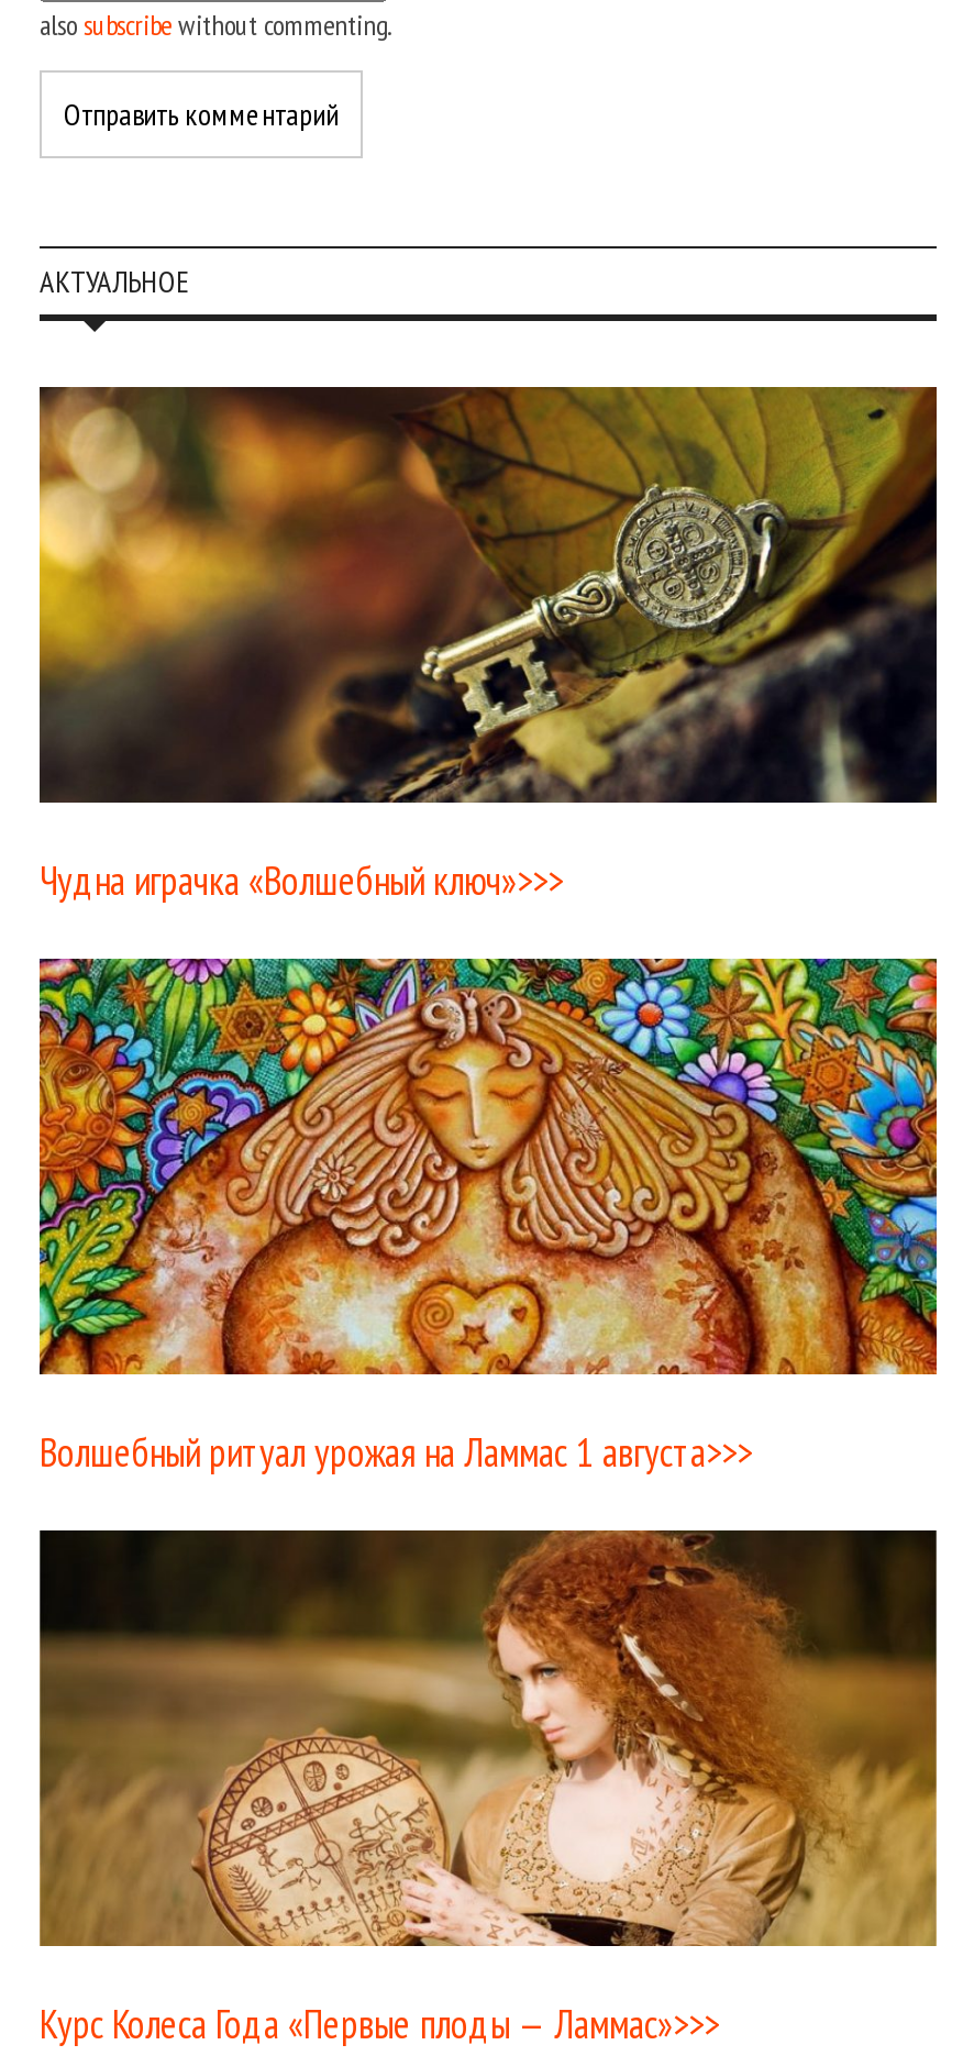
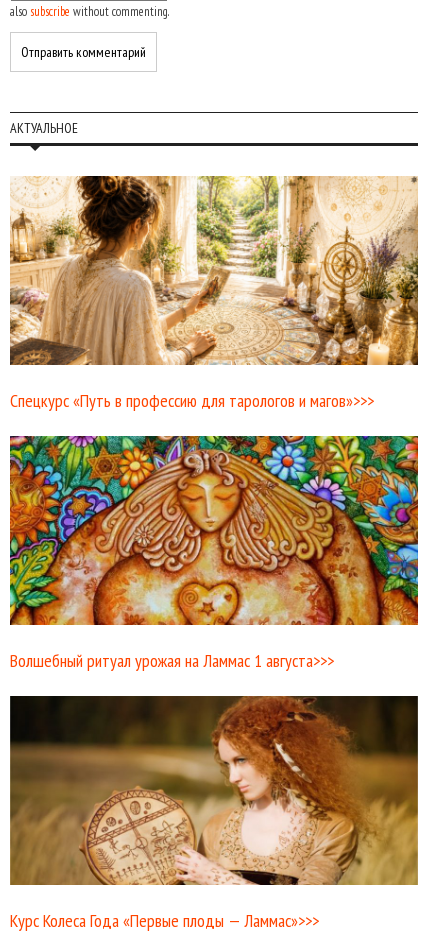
[37,385,939,906] [image] | Чудна играчка «Волшебный ключ»>>> -> [9,175,419,412] [image] | Спецкурс «Путь в профессию для тарологов и магов»>>>

